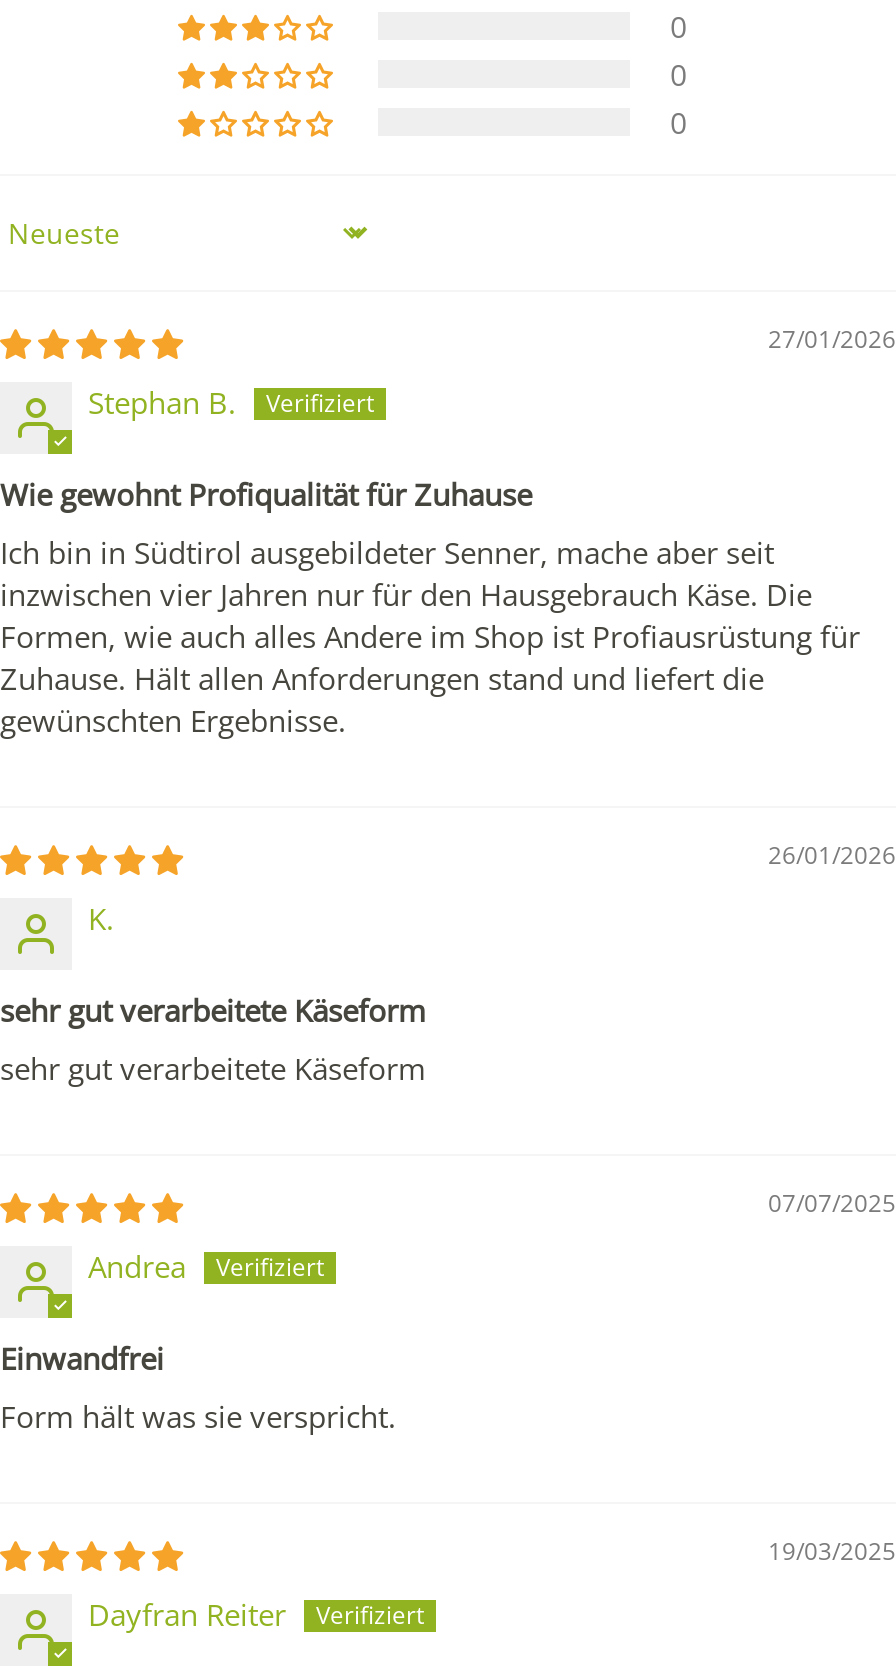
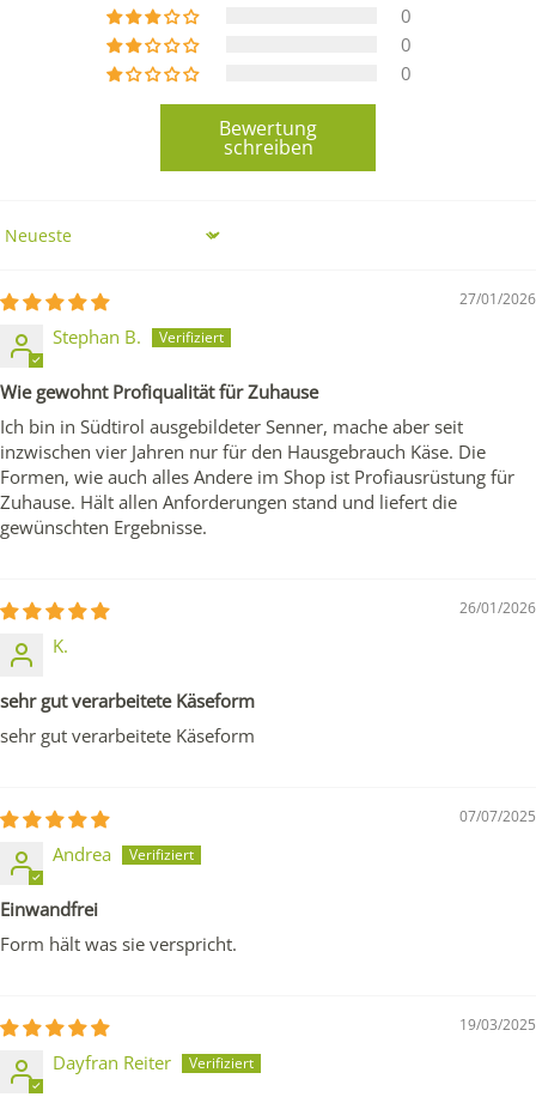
none -> [219,115,317,161] Bewertung | schreiben

